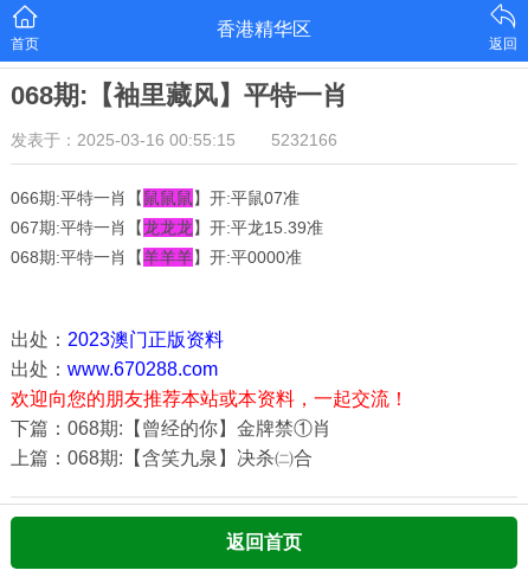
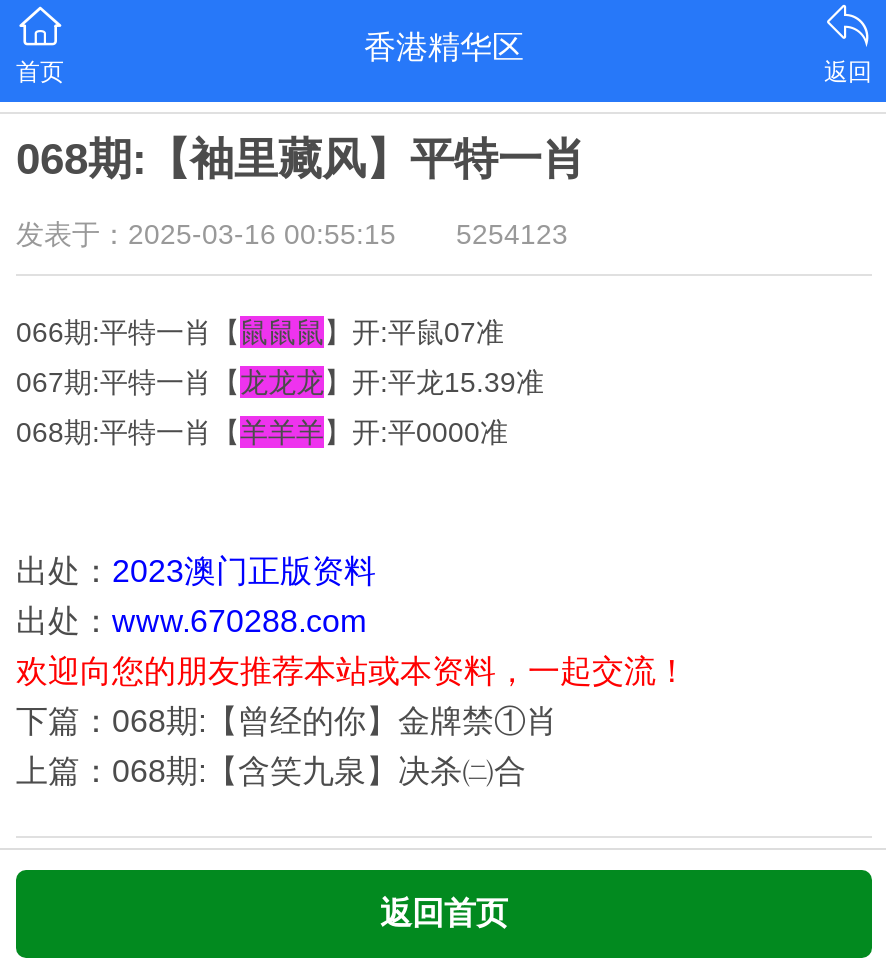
[11,130,337,149] 发表于：2025-03-16 00:55:15 5232166 -> [16,218,568,250] 发表于：2025-03-16 00:55:15 5254123

